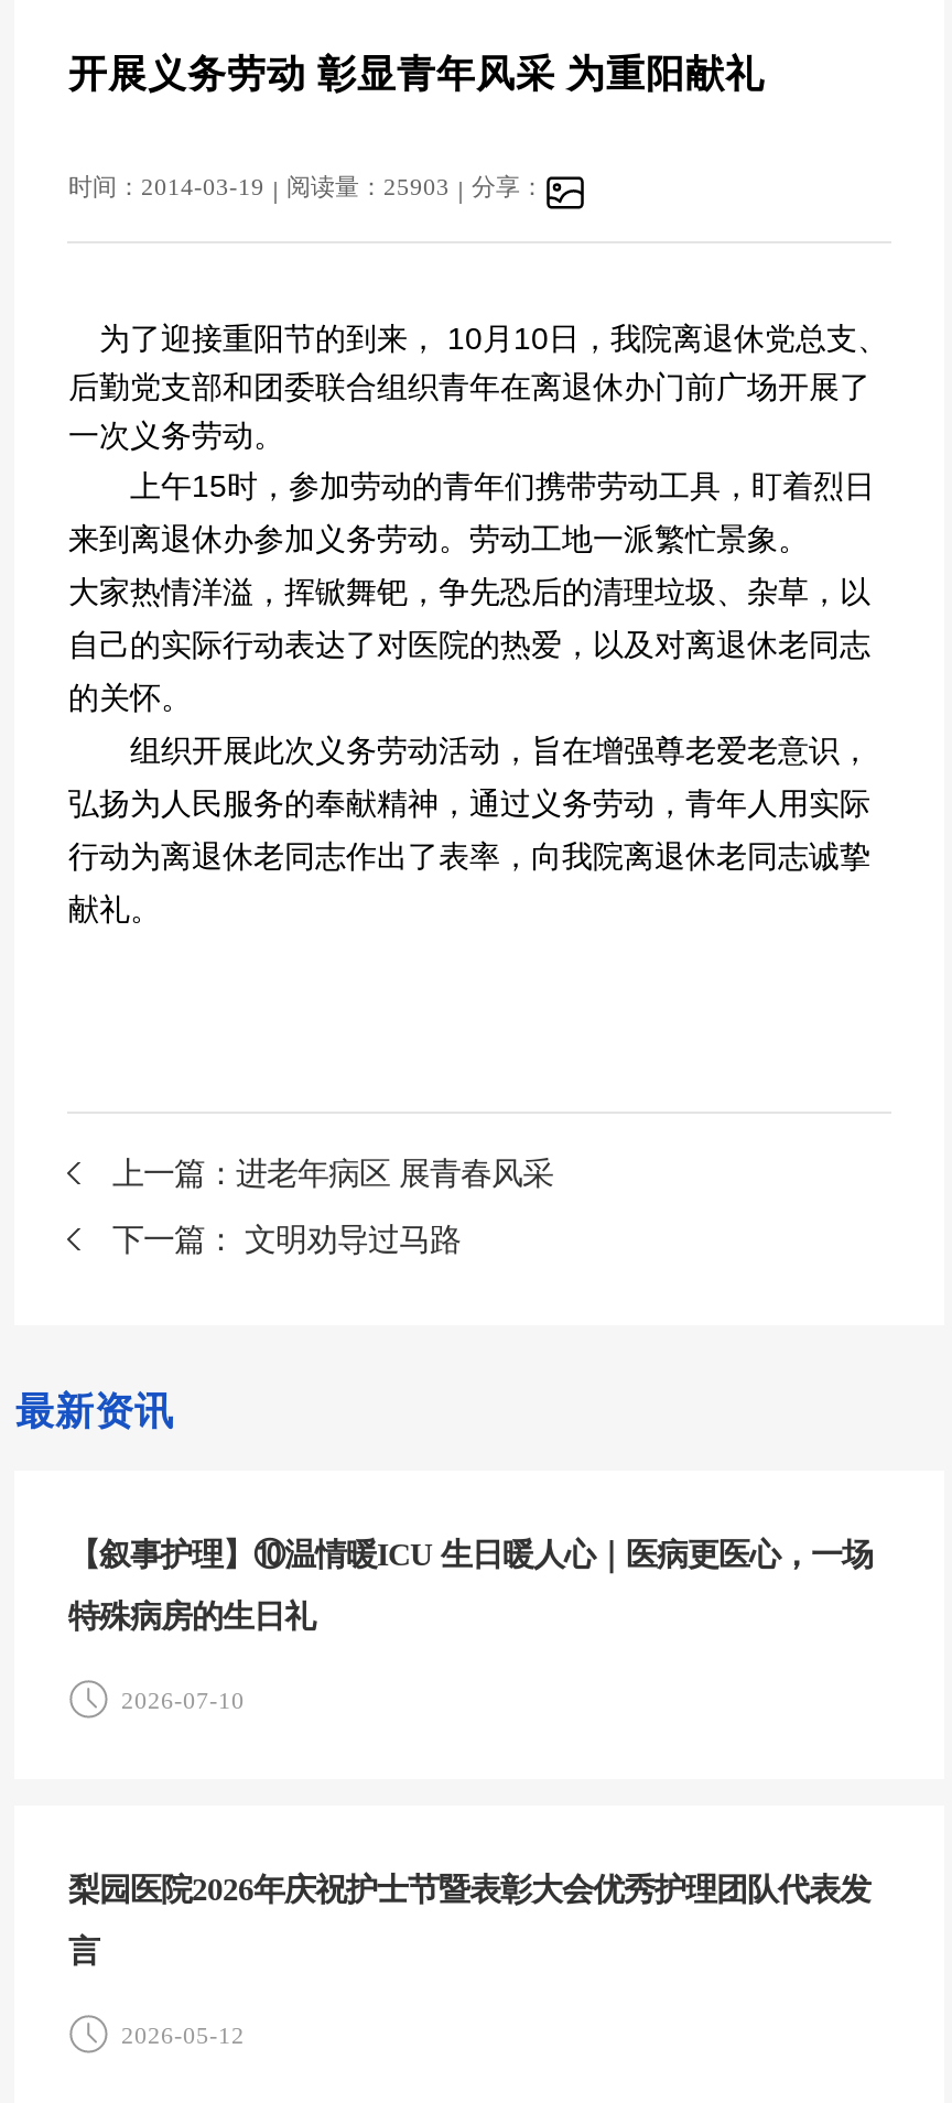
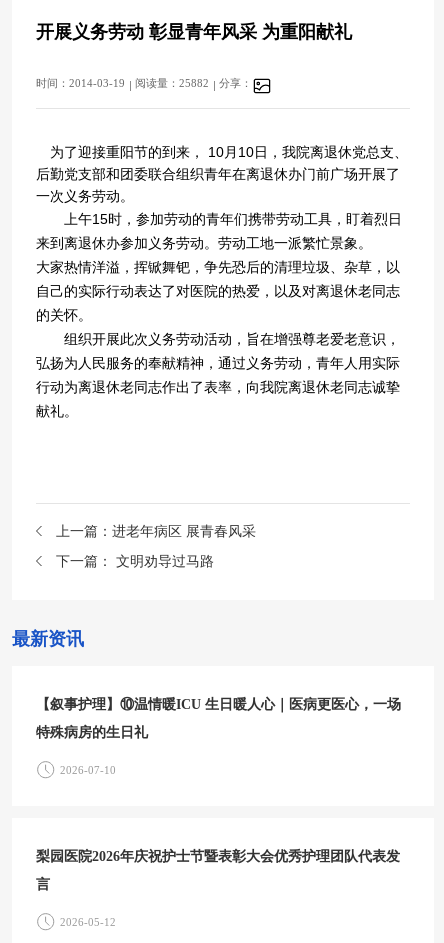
[68,173,544,200] 时间：2014-03-19 阅读量：25903 分享： -> [36,77,252,89] 时间：2014-03-19 阅读量：25882 分享：

